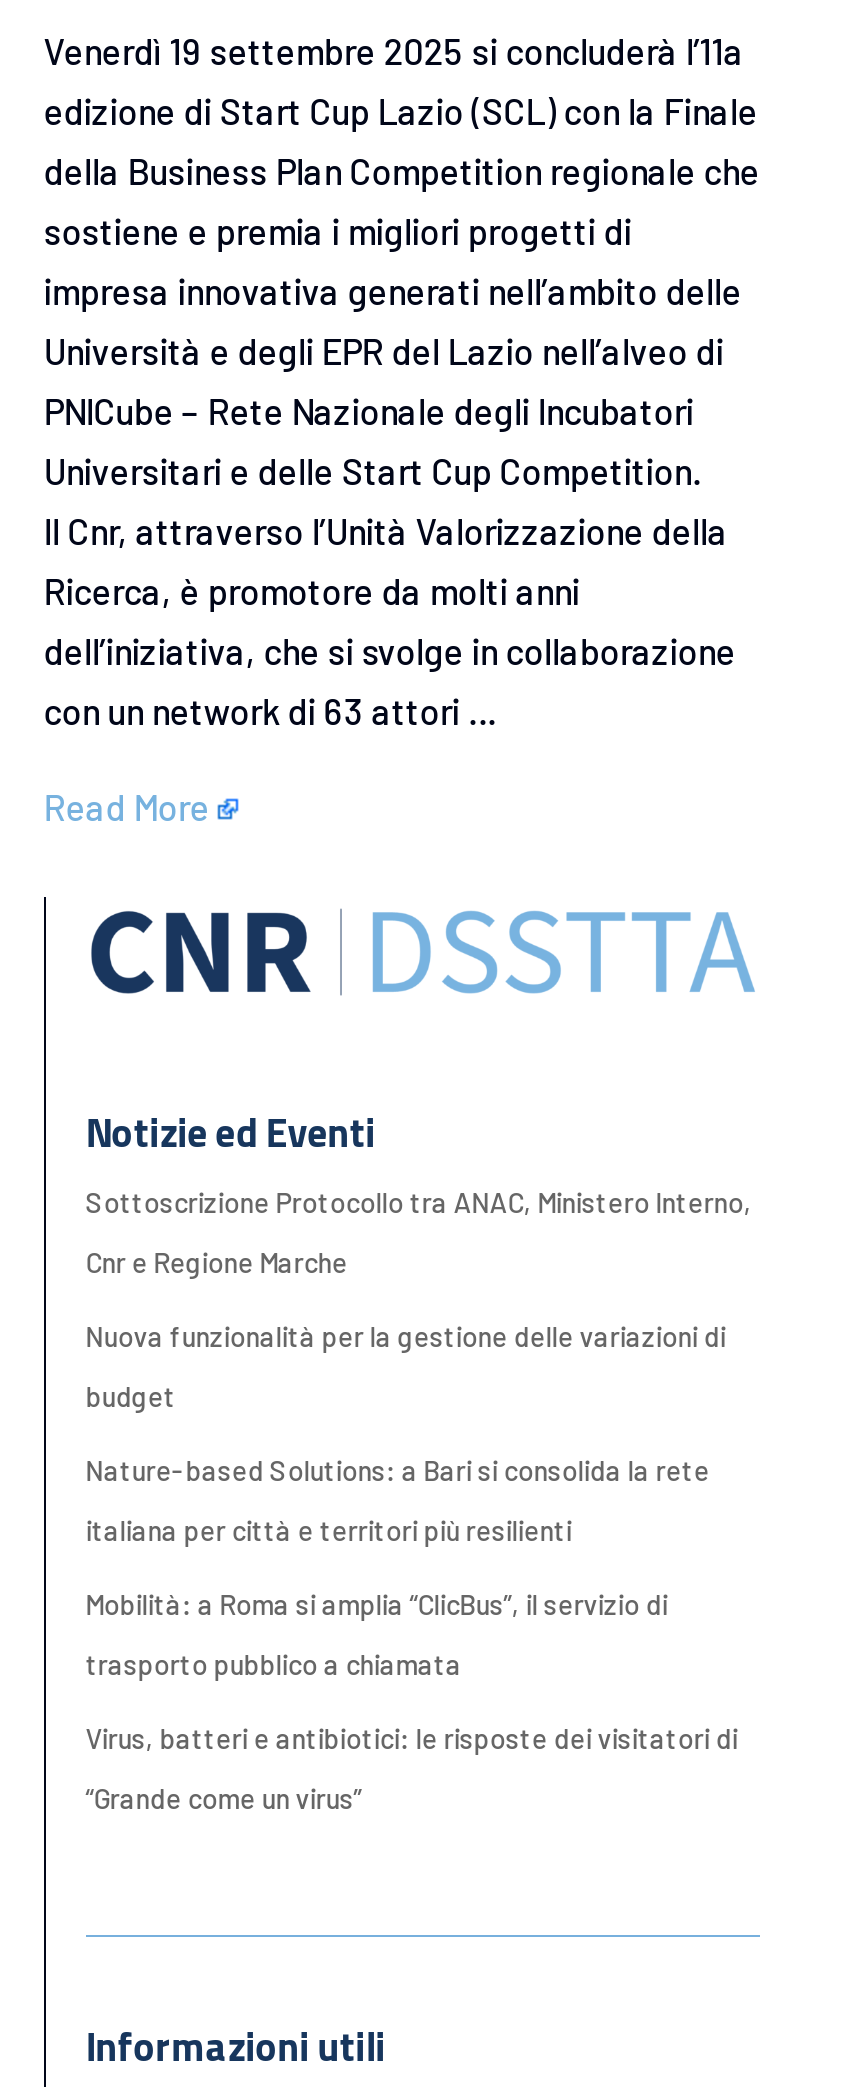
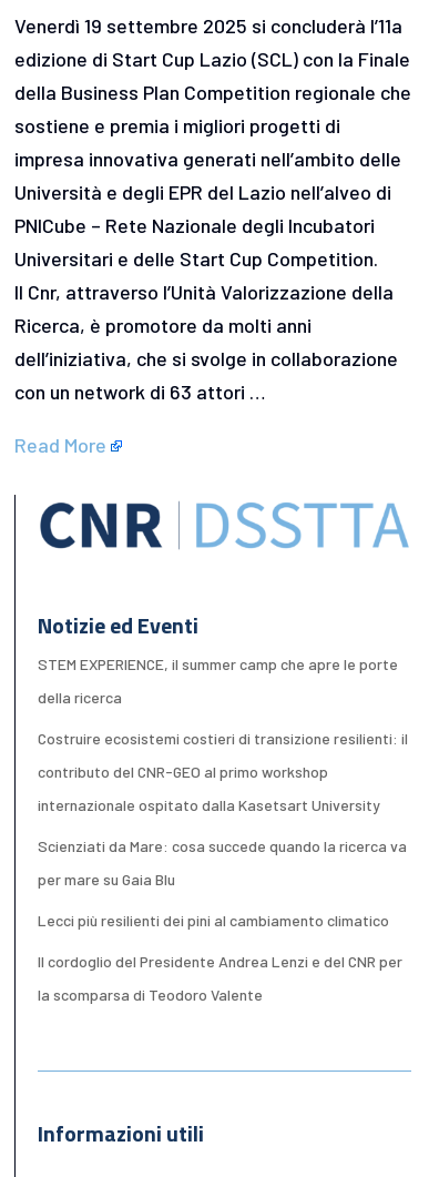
[86,1185,752,1219] Sottoscrizione Protocollo tra ANAC, Ministero Interno, -> [37,655,398,673] STEM EXPERIENCE, il summer camp che apre le porte
[86,1245,348,1279] Cnr e Regione Marche -> [37,688,122,707] della ricerca
[86,1319,726,1353] Nuova funzionalità per la gestione delle variazioni di -> [37,729,408,748] Costruire ecosistemi costieri di transizione resilienti: il
[86,1379,176,1413] budget -> [37,762,328,781] contributo del CNR-GEO al primo workshop
[86,1453,710,1487] Nature-based Solutions: a Bari si consolida la rete -> [37,796,380,814] internazionale ospitato dalla Kasetsart University
[86,1513,572,1547] italiana per città e territori più resilienti -> [37,837,407,855] Scienziati da Mare: cosa succede quando la ricerca va
[86,1587,668,1621] Mobilità: a Roma si amplia “ClicBus”, il servizio di -> [37,870,175,889] per mare su Gaia Blu
[86,1647,462,1681] trasporto pubblico a chiamata -> [37,911,389,930] Lecci più resilienti dei pini al cambiamento climatico
[86,1721,738,1755] Virus, batteri e antibiotici: le risposte dei visitatori di -> [37,952,402,971] Il cordoglio del Presidente Andrea Lenzi e del CNR per
[86,1781,362,1815] “Grande come un virus” -> [37,985,263,1004] la scomparsa di Teodoro Valente

